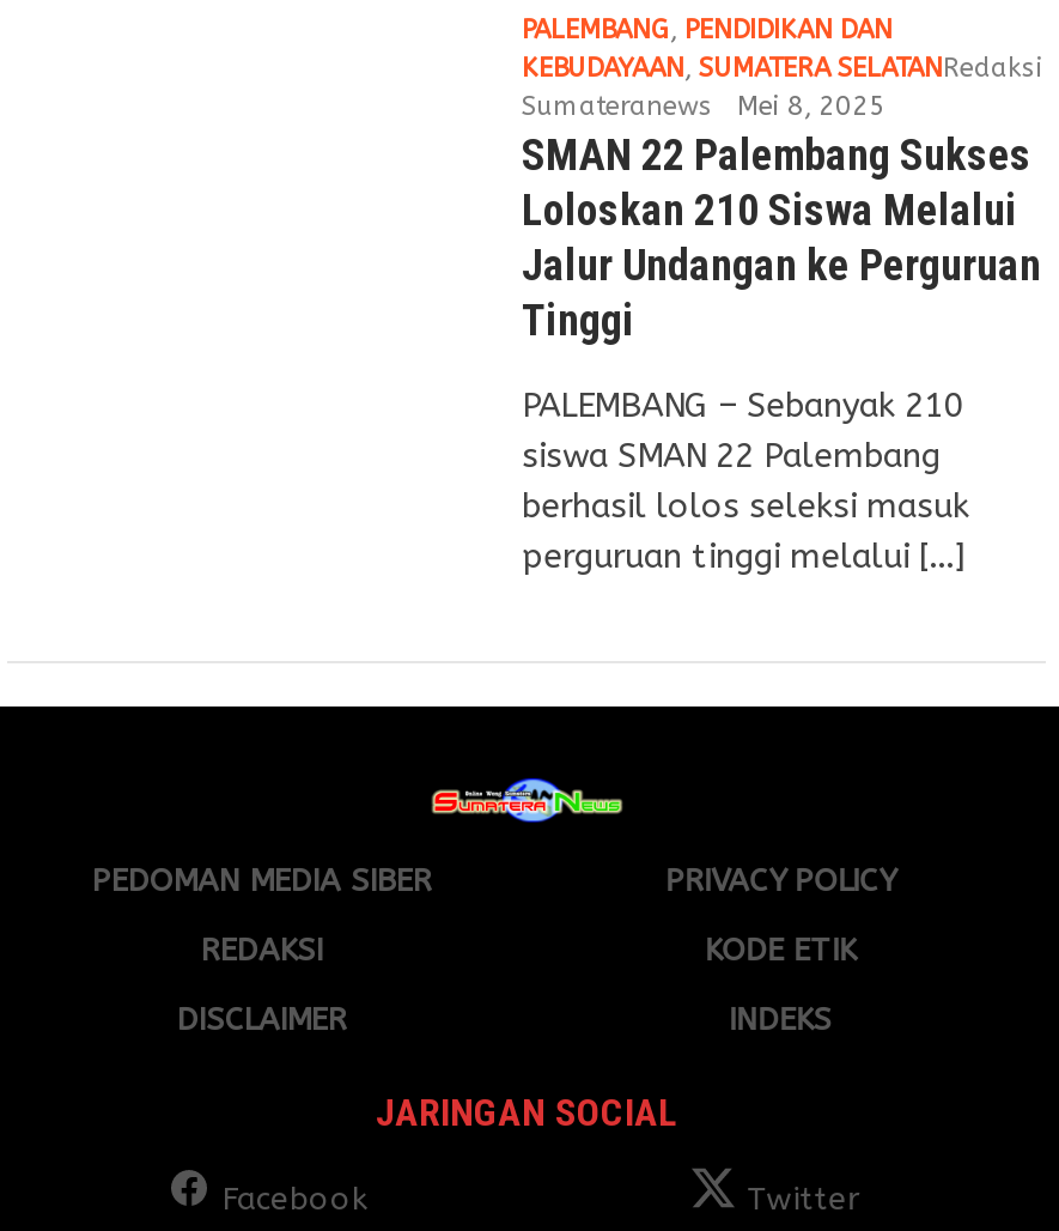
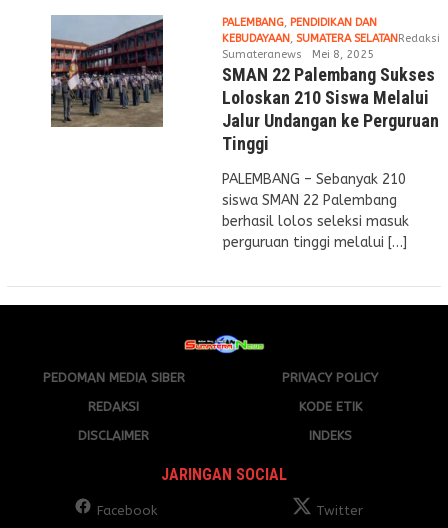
none -> [50,15,164,128] [image]

